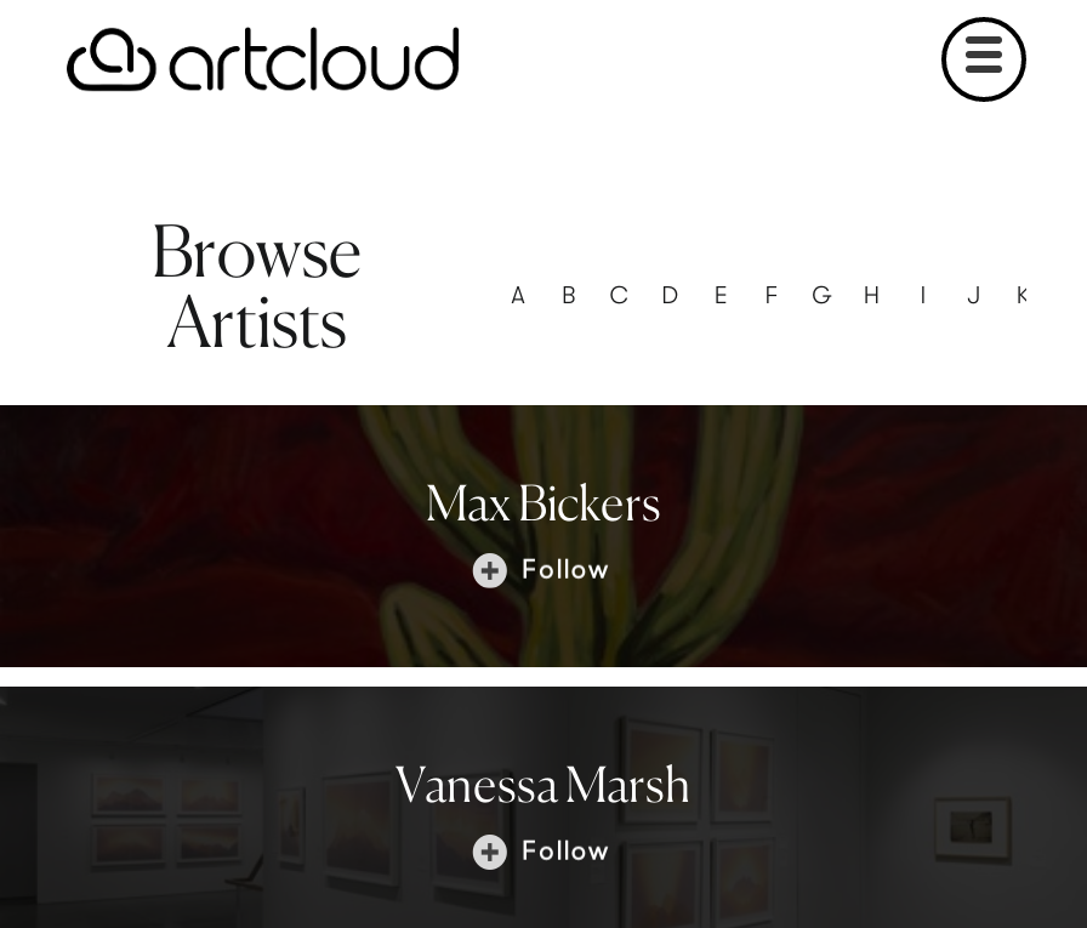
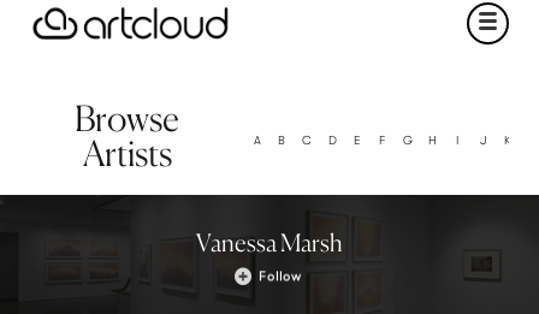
[7,405,1080,689] [image] | Max Bickers | Follow -> none

